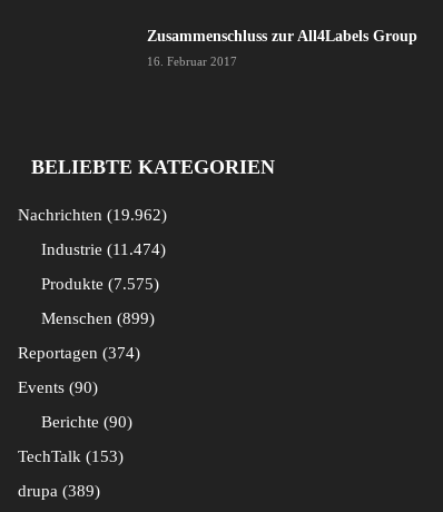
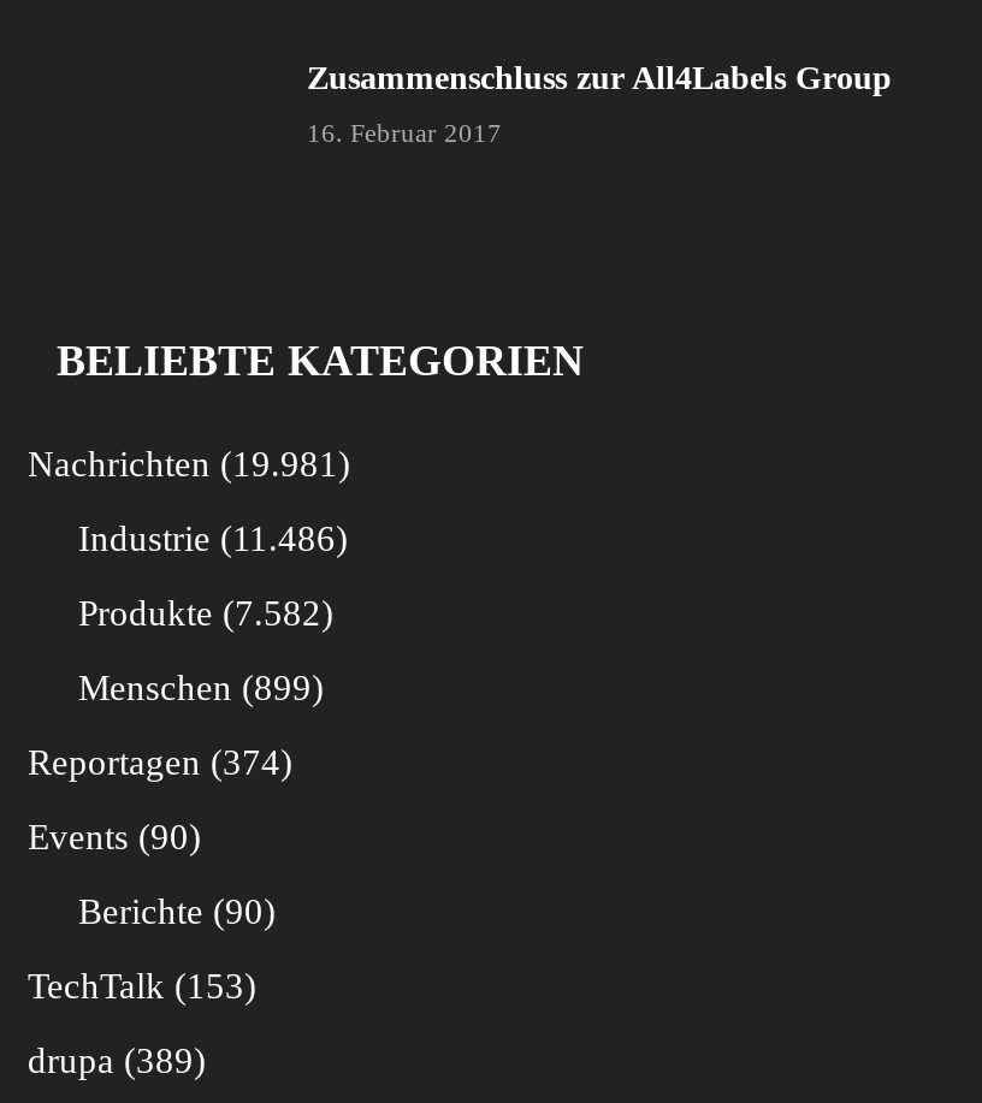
[18,206,161,224] Nachrichten 19.962 -> [28,445,338,484] Nachrichten 19.981
[41,240,160,258] Industrie 11.474 -> [78,520,336,558] Industrie 11.486
[41,275,154,293] Produkte 7.575 -> [78,594,321,633] Produkte 7.582

